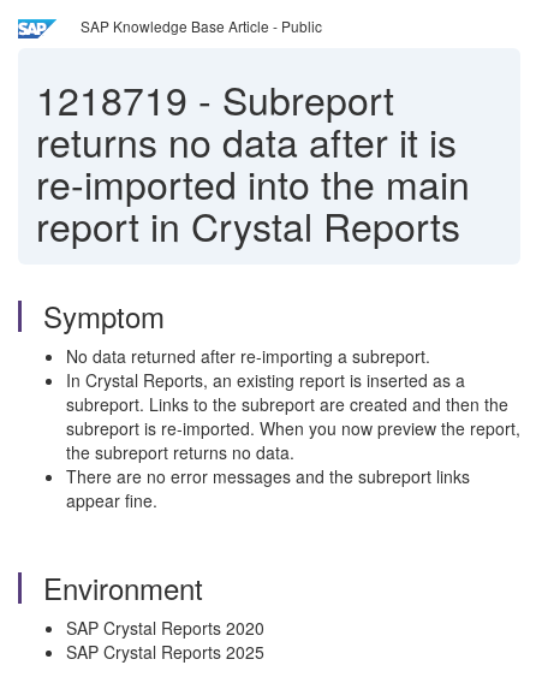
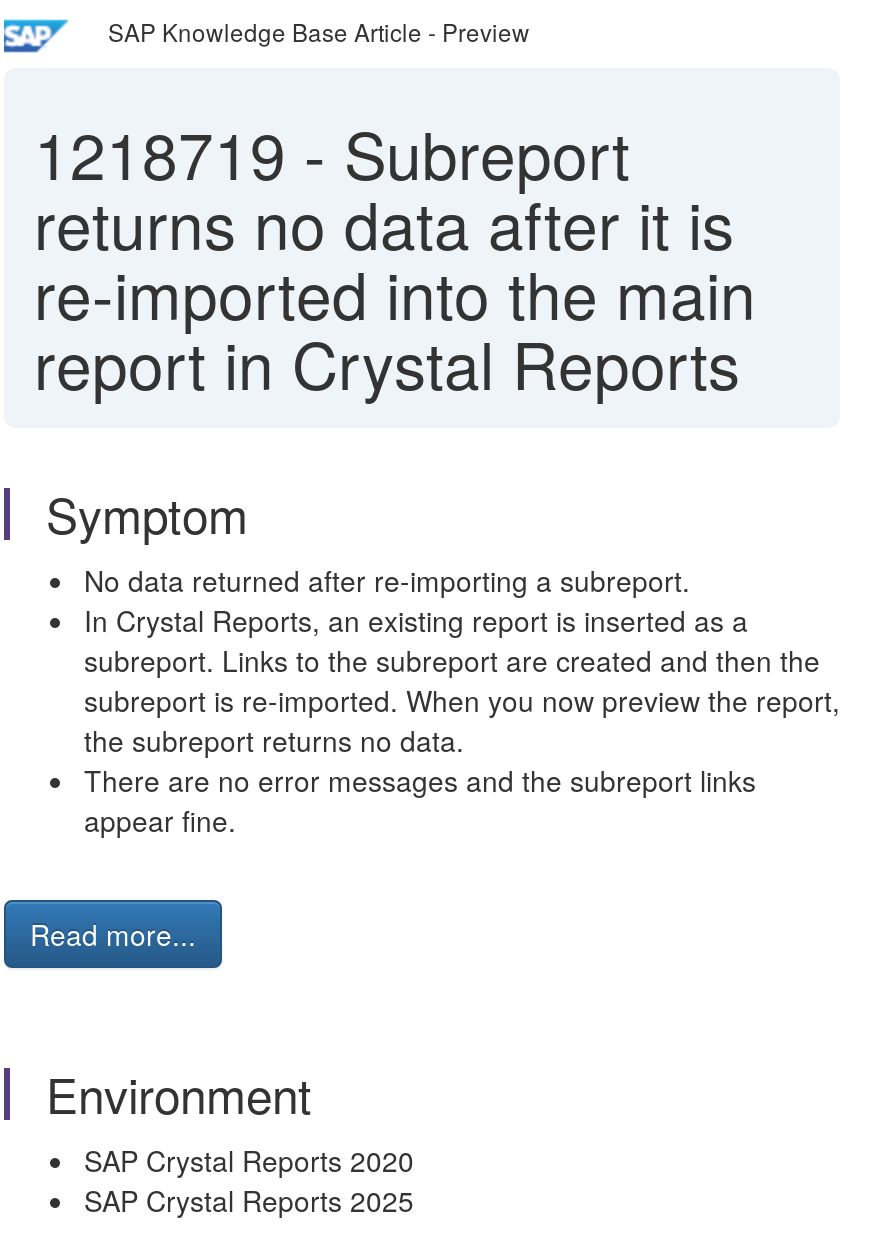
[81,16,322,36] SAP Knowledge Base Article - Public -> [108,14,530,48] SAP Knowledge Base Article - Preview
none -> [30,914,196,954] Read more...

